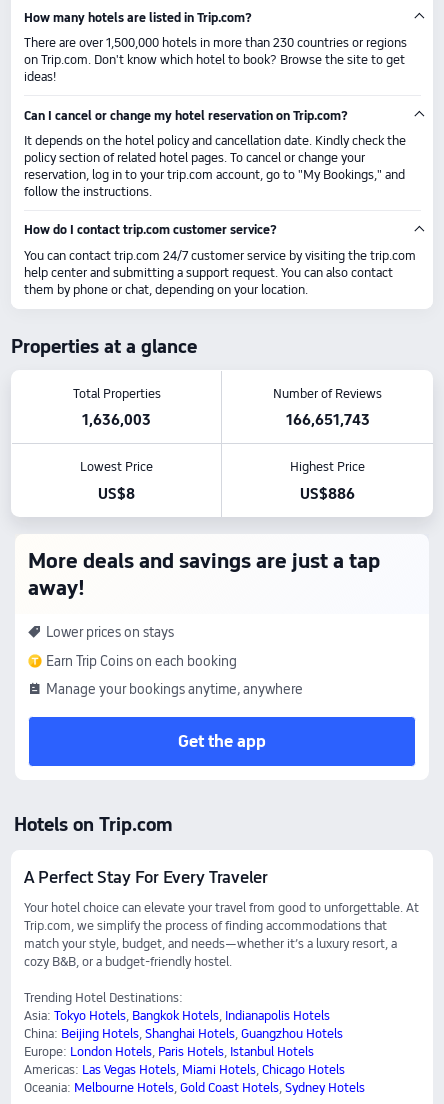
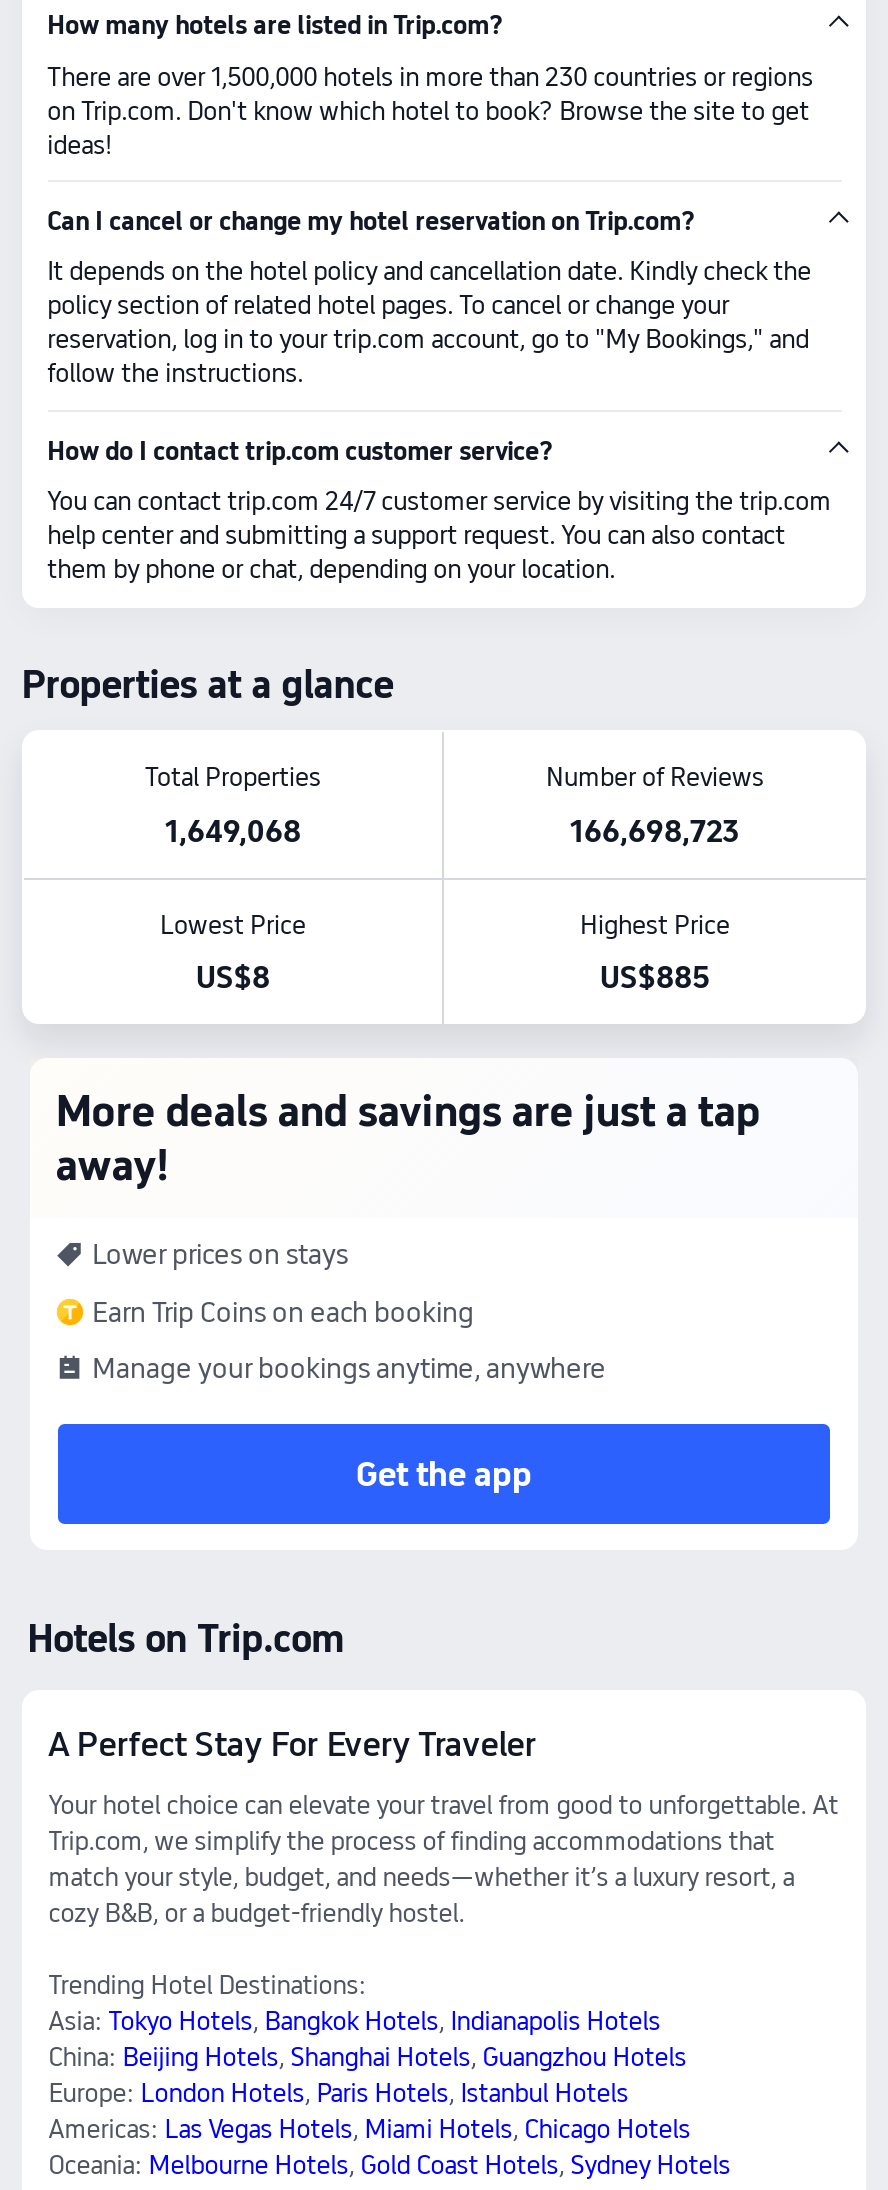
[82,411,151,429] 1,636,003 -> [165,813,301,849] 1,649,068
[285,411,369,429] 166,651,743 -> [570,813,740,849] 166,698,723
[300,485,355,503] US$886 -> [600,960,710,996] US$885

